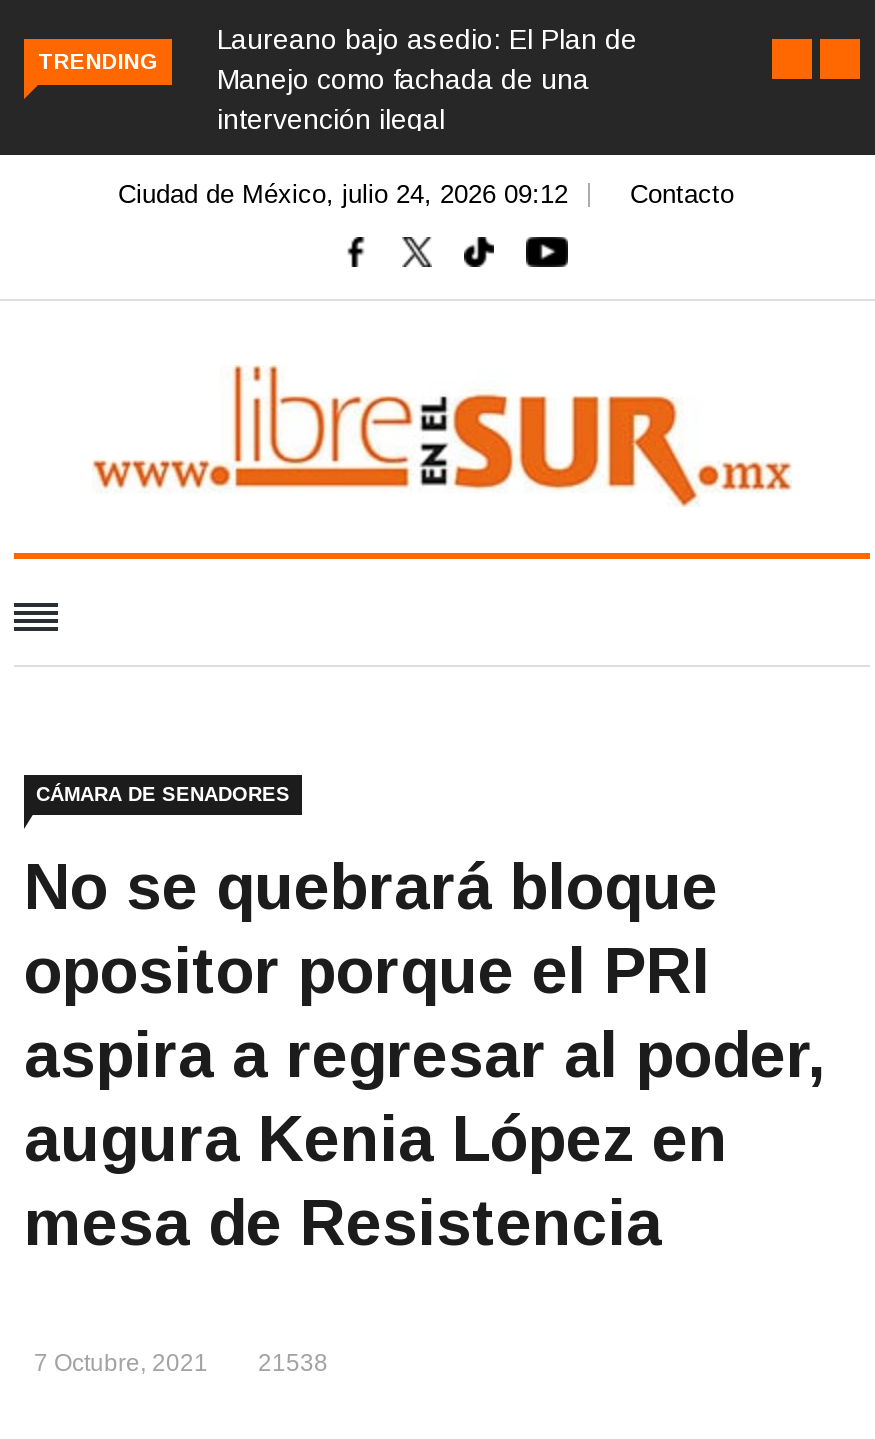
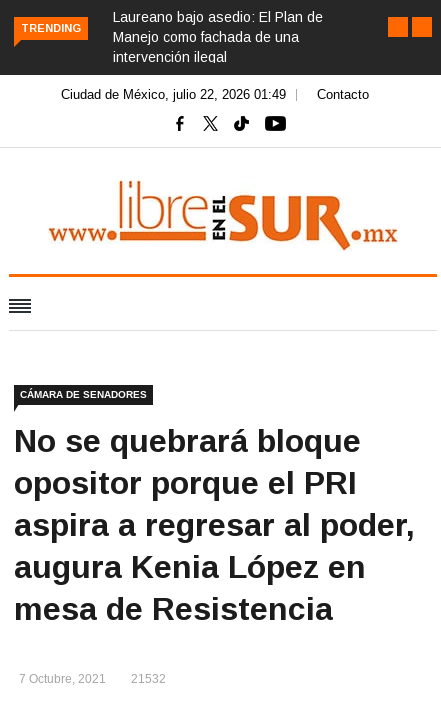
[118,179,568,209] Ciudad de México, julio 24, 2026 09:12 -> [61,87,286,102] Ciudad de México, julio 22, 2026 01:49
[34,1349,328,1377] 7 Octubre, 2021 21538 -> [19,672,166,686] 7 Octubre, 2021 21532

